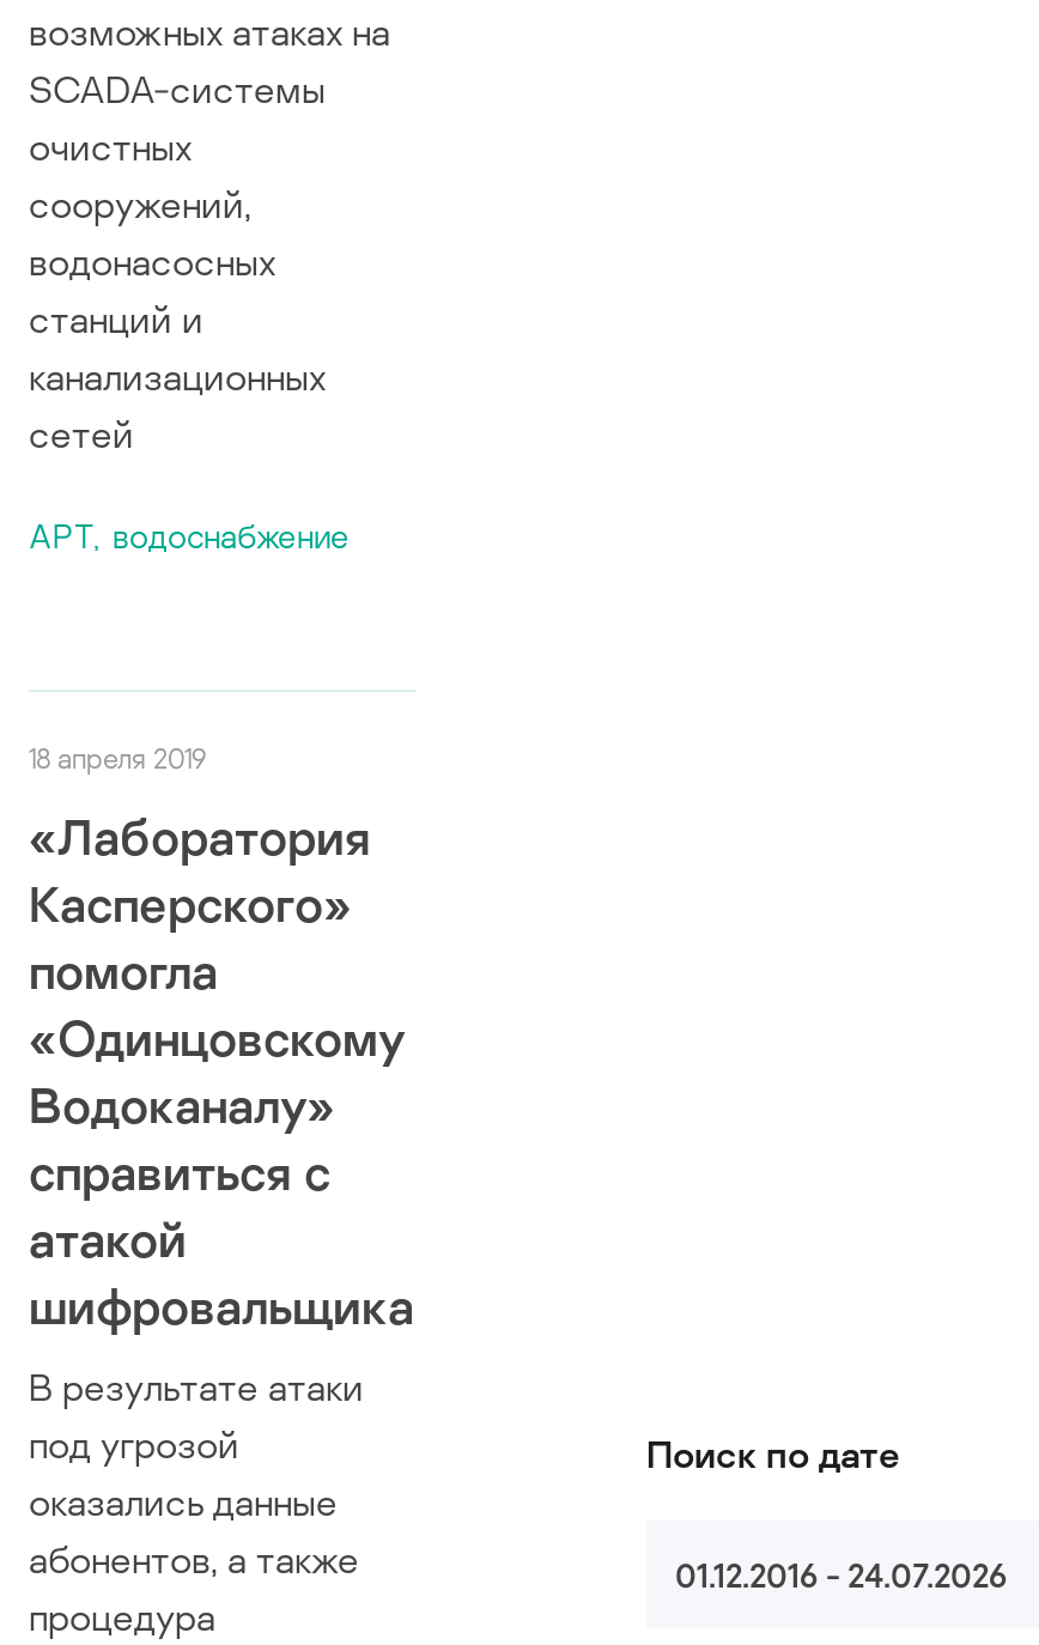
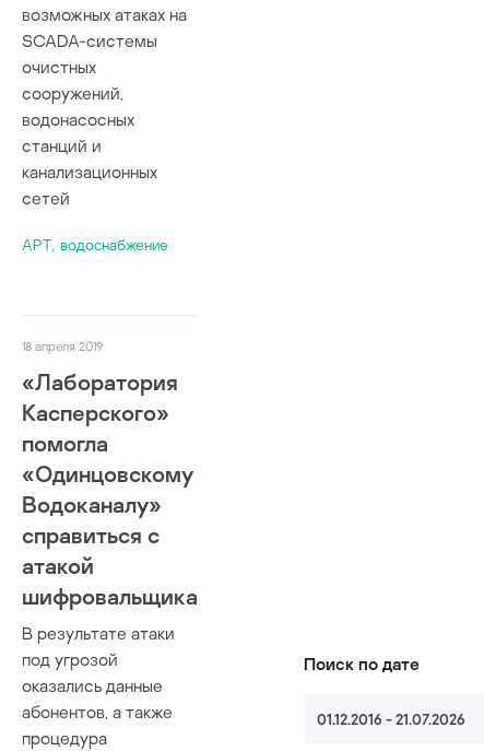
[675,1554,1008,1595] 01.12.2016 - 24.07.2026 -> [317,709,465,728] 01.12.2016 - 21.07.2026

